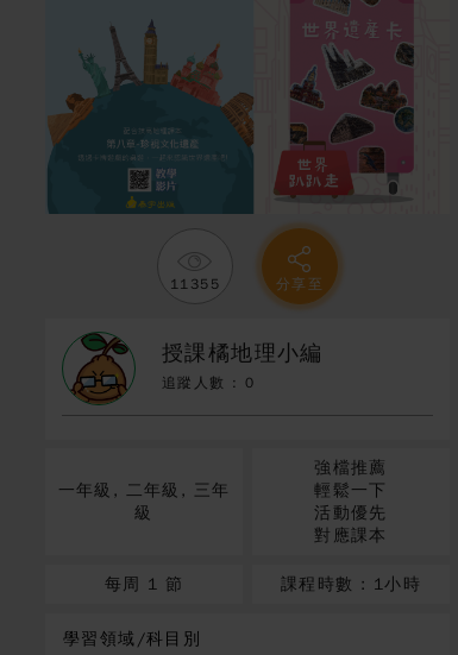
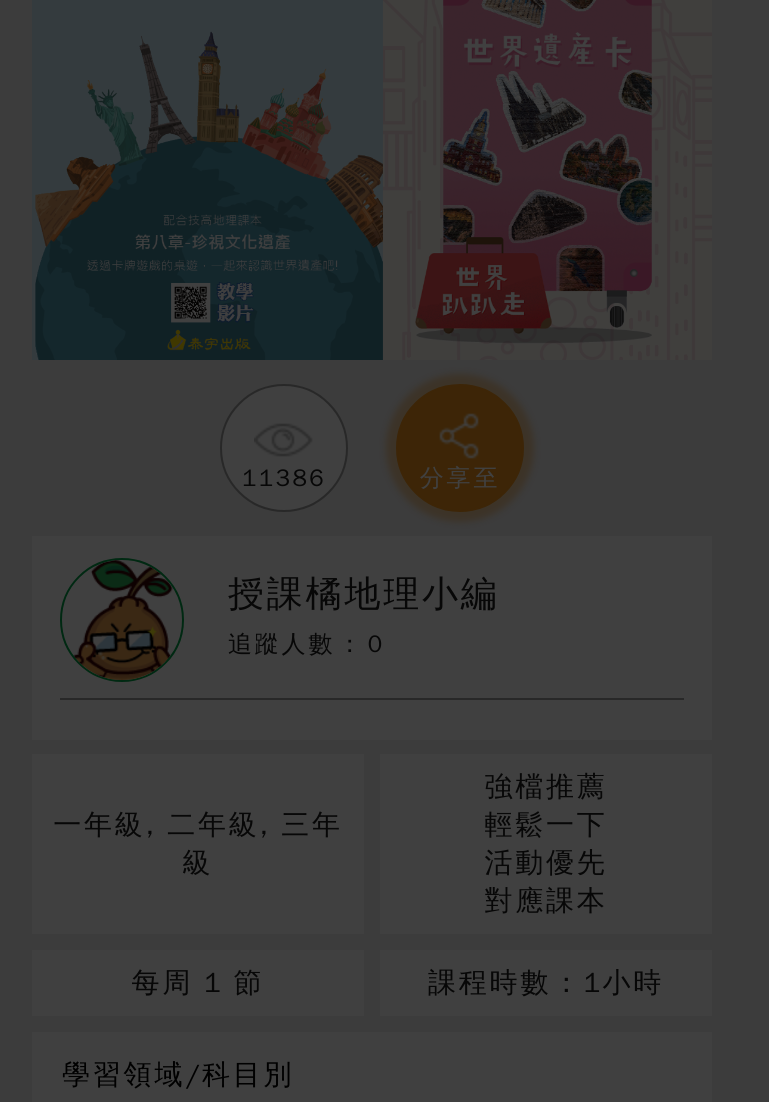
[170,275,220,294] 11355 -> [242,462,326,494] 11386

